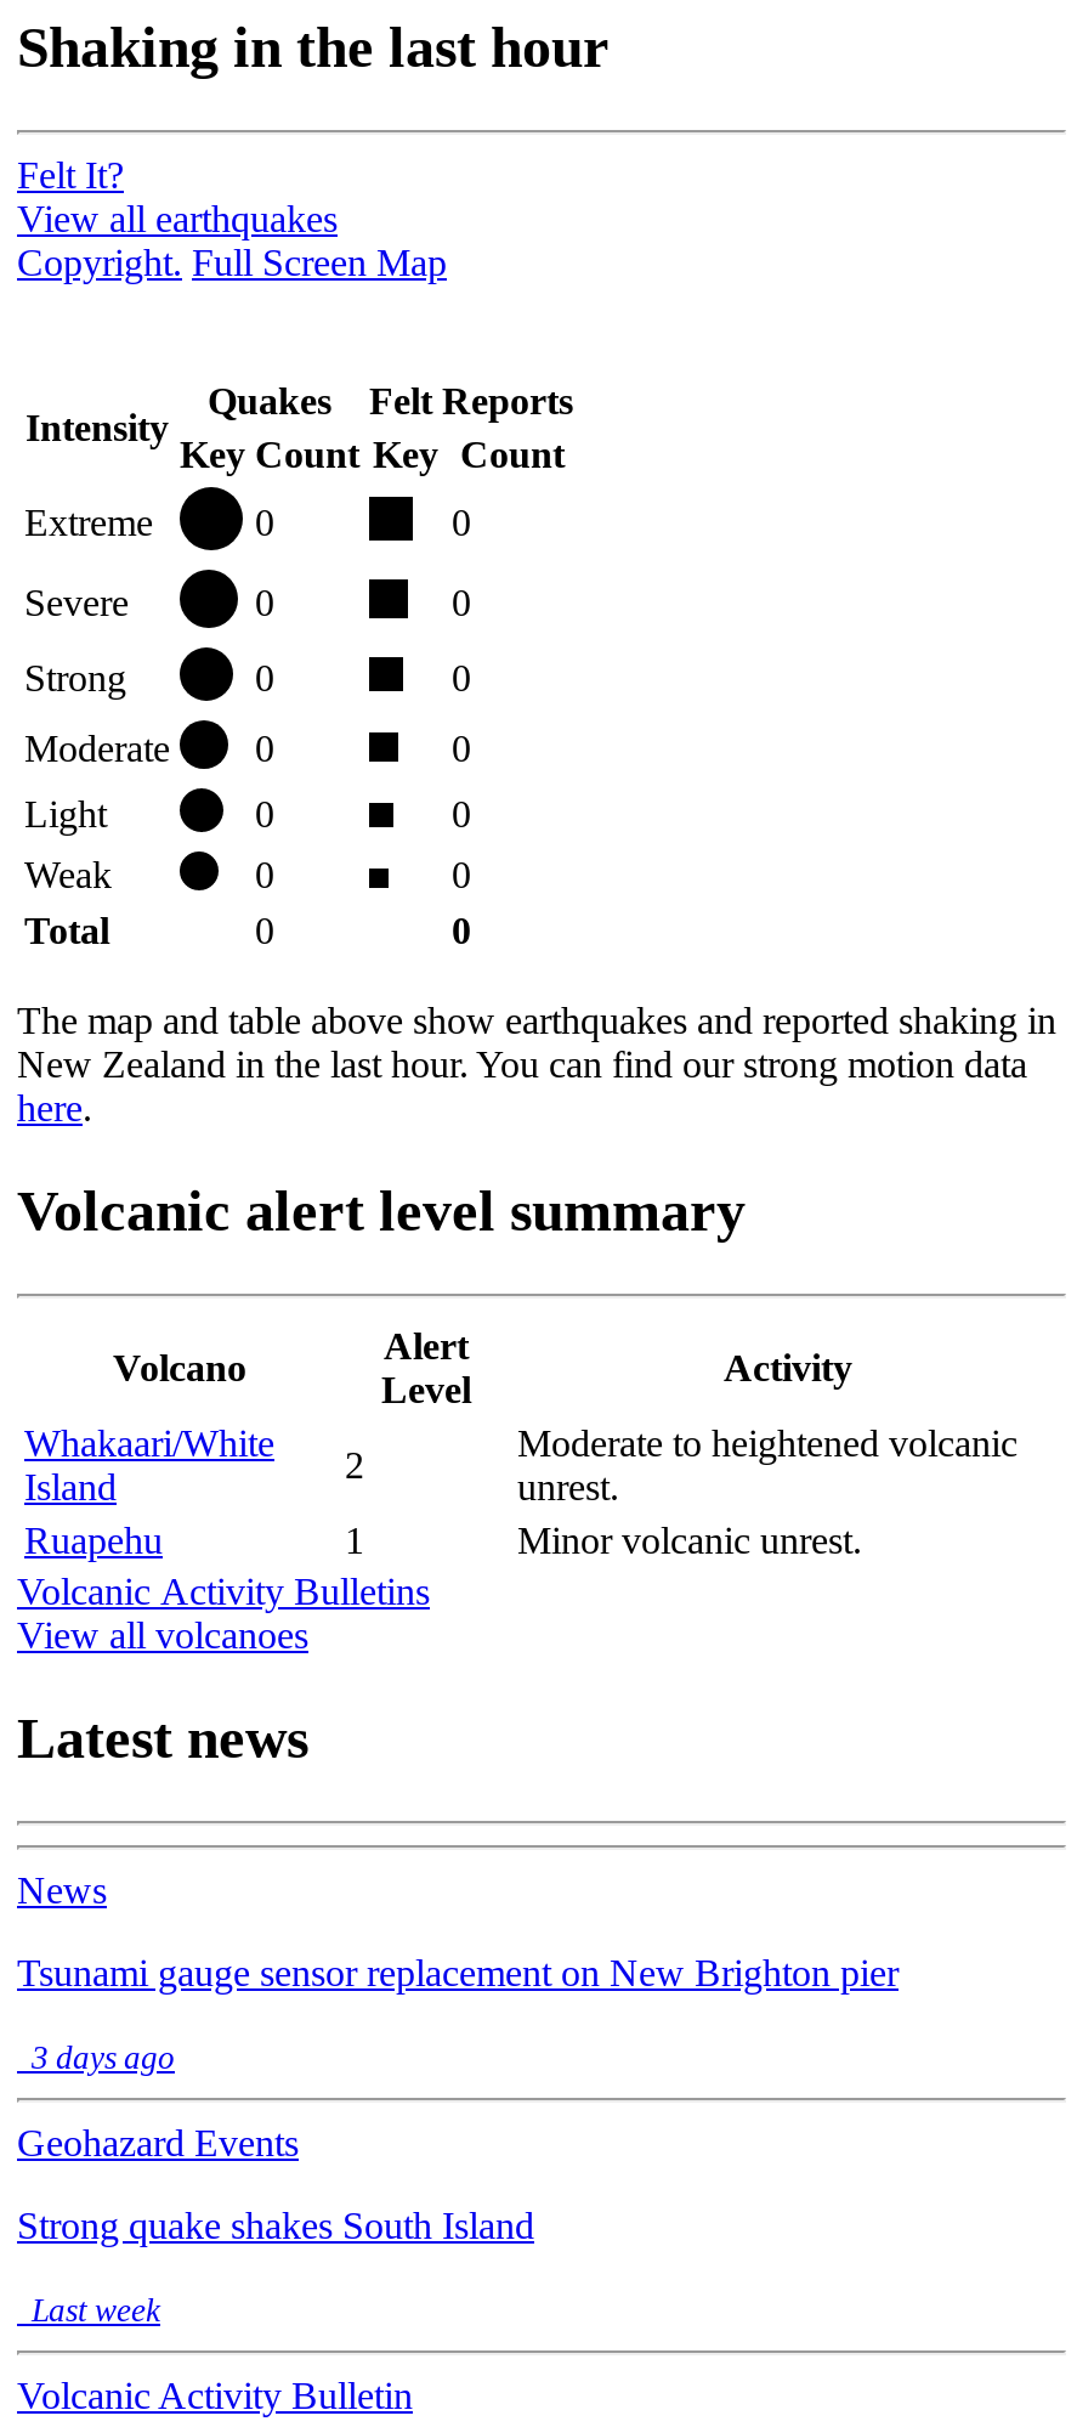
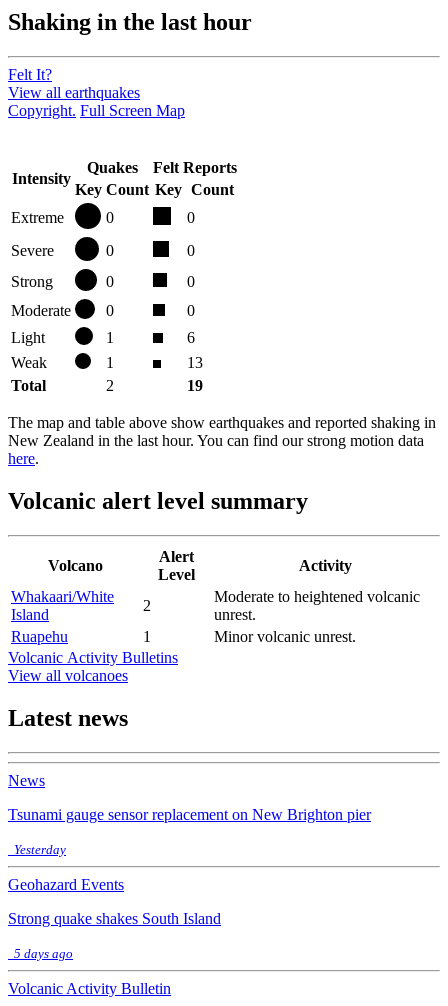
[255,794,274,835] 0 -> [106,329,114,346] 1
[452,794,471,835] 0 -> [187,329,195,346] 6
[255,855,274,896] 0 -> [106,354,114,371] 1
[452,855,471,896] 0 -> [187,354,203,371] 13
[255,911,274,952] 0 -> [106,377,114,394] 2
[452,911,471,952] 0 -> [187,377,203,394] 19
[32,2039,175,2076] 3 days ago -> [14,842,66,857] Yesterday
[32,2292,160,2328] Last week -> [14,946,73,961] 5 days ago

